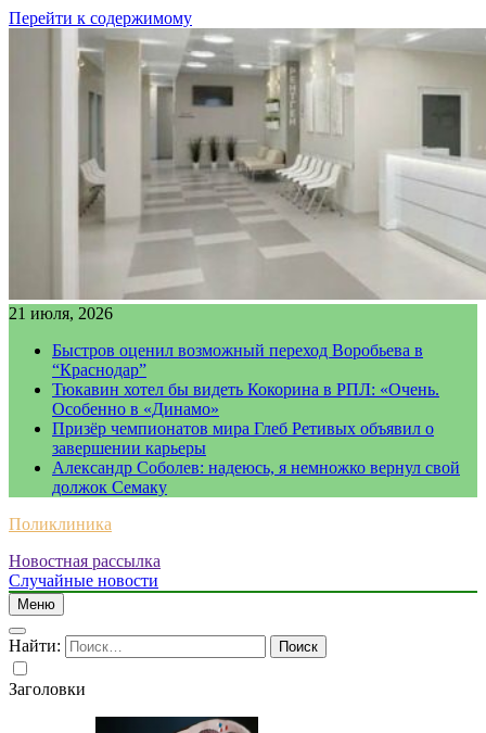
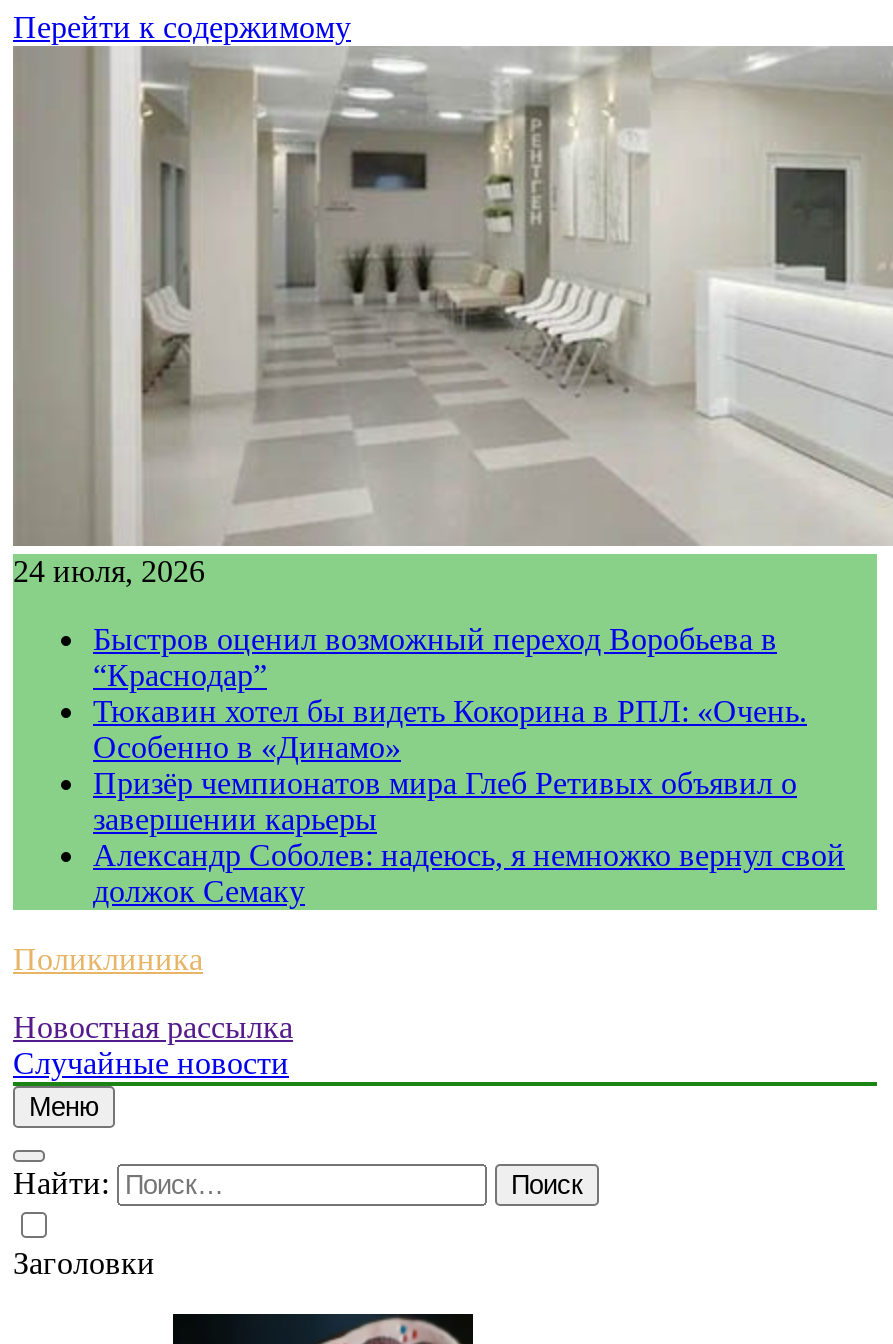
[9,304,113,323] 21 июля, 2026 -> [13,554,205,588] 24 июля, 2026

